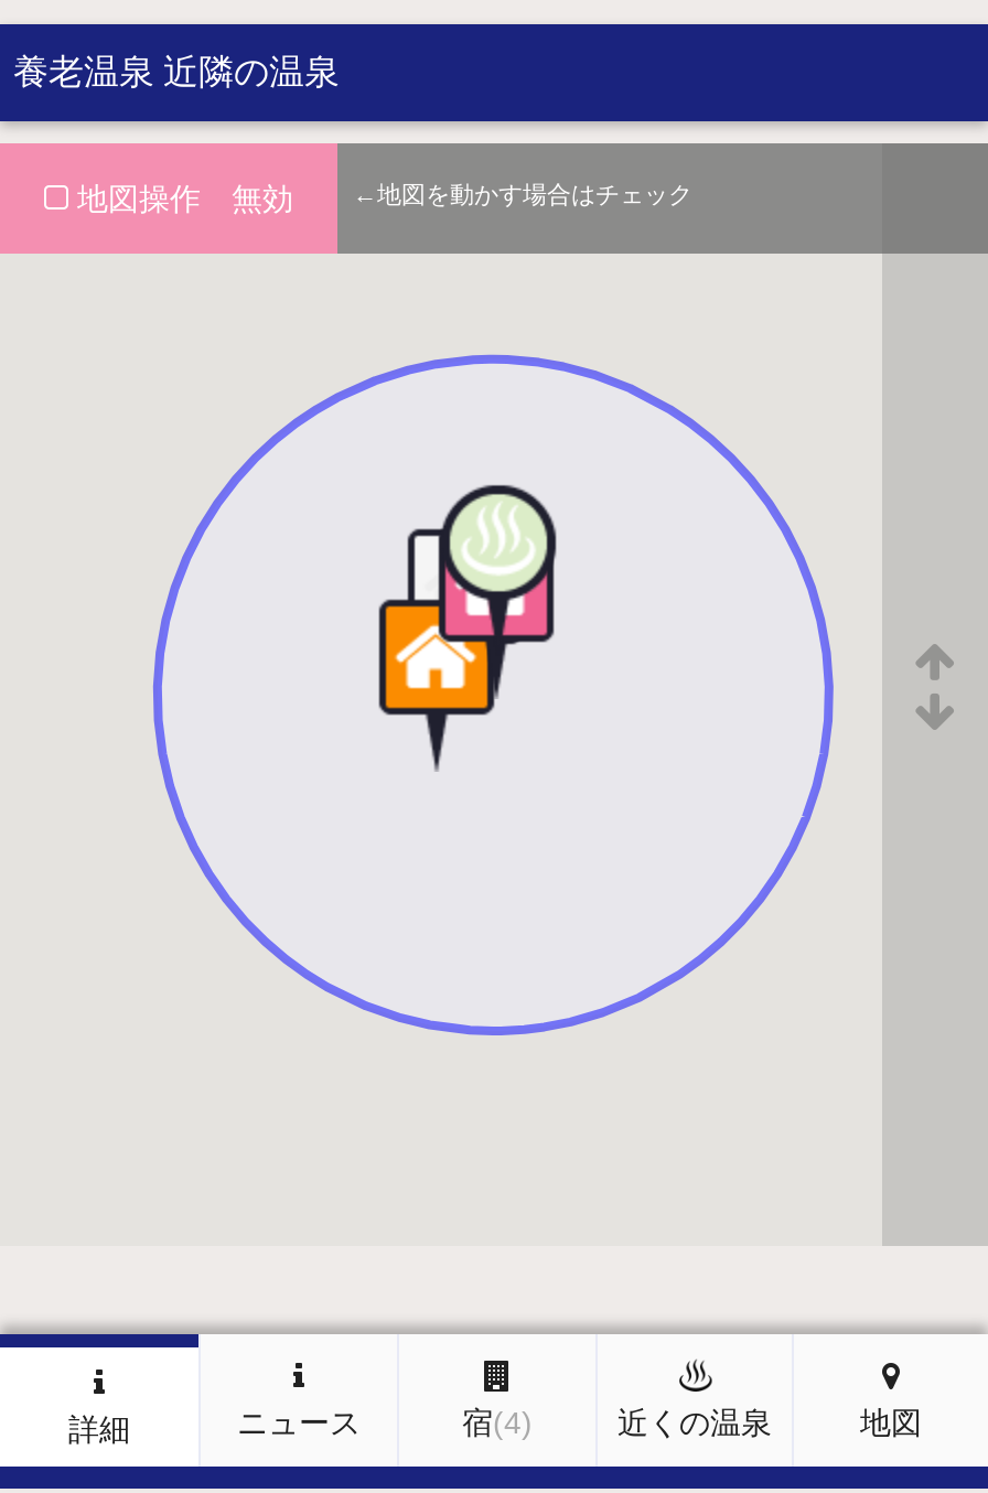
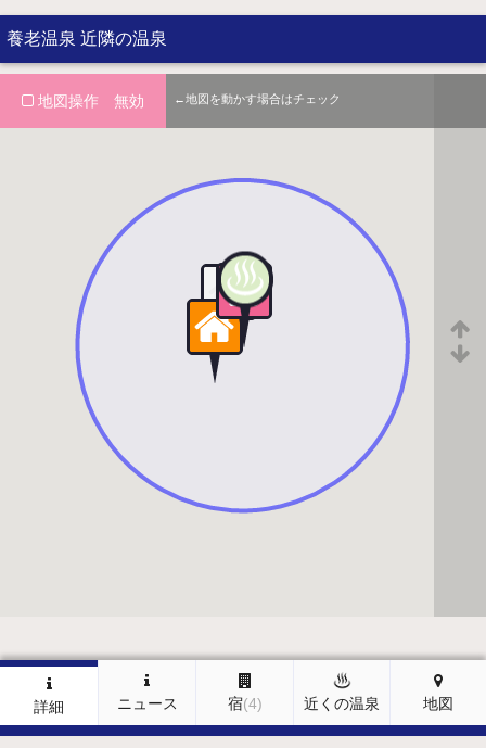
[441,483,556,633] [image] -> [218,242,273,309] [image]

